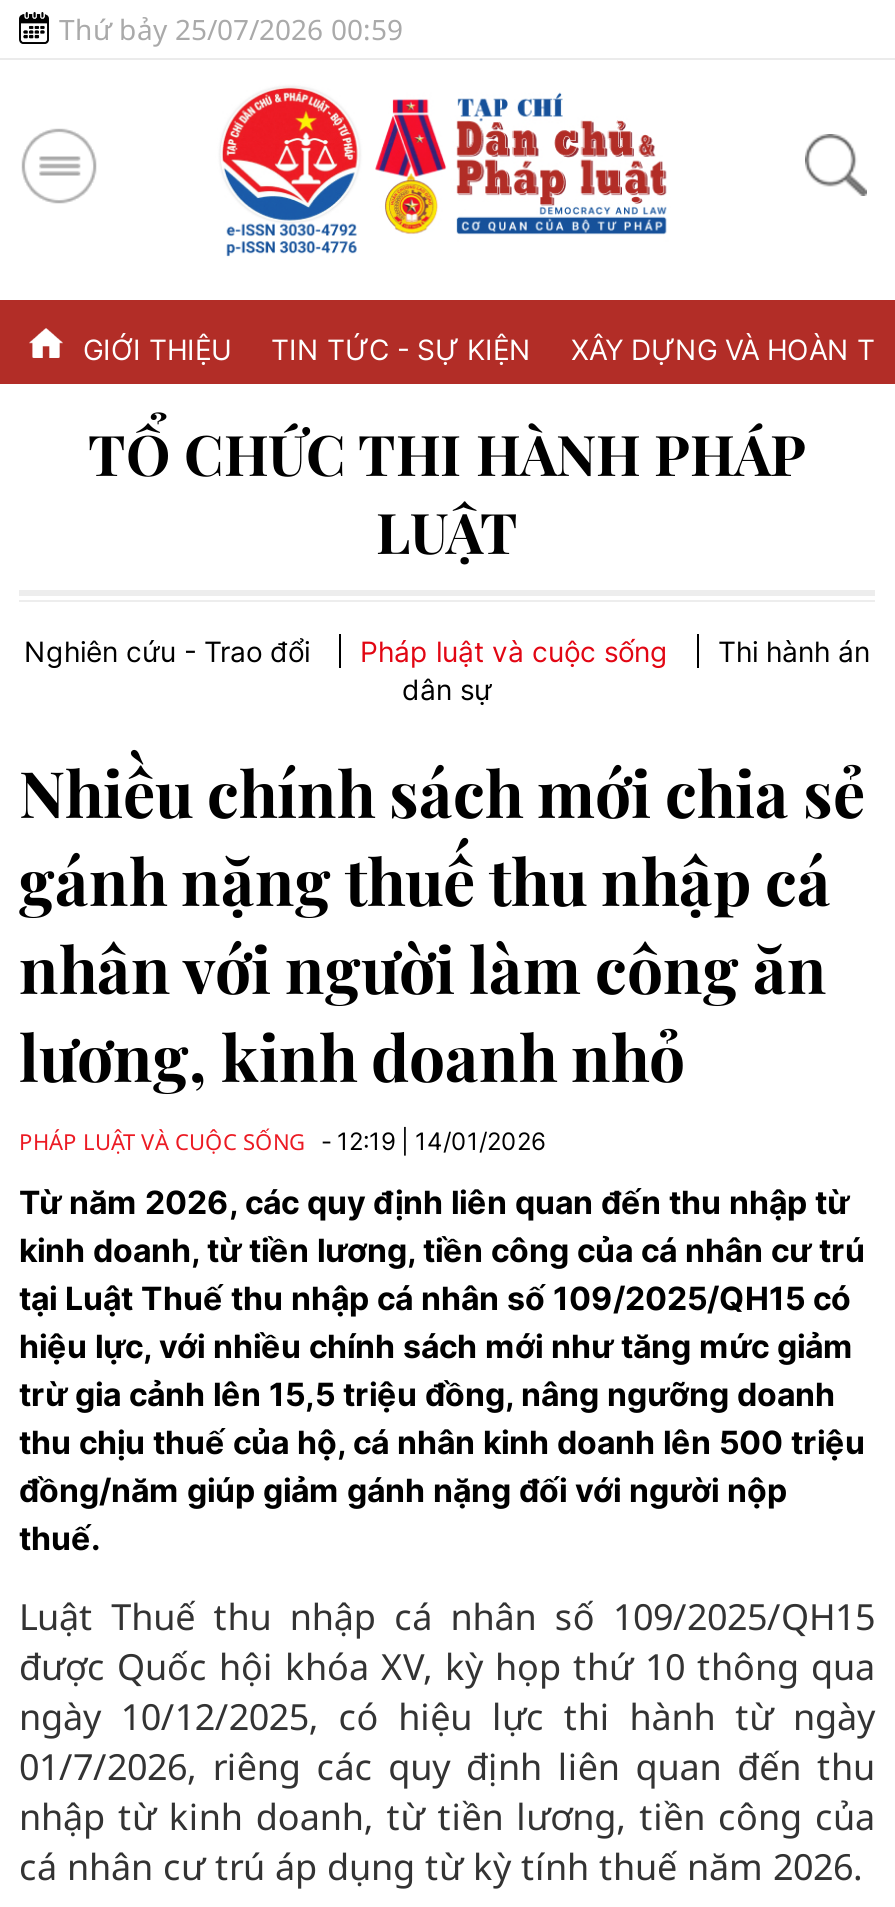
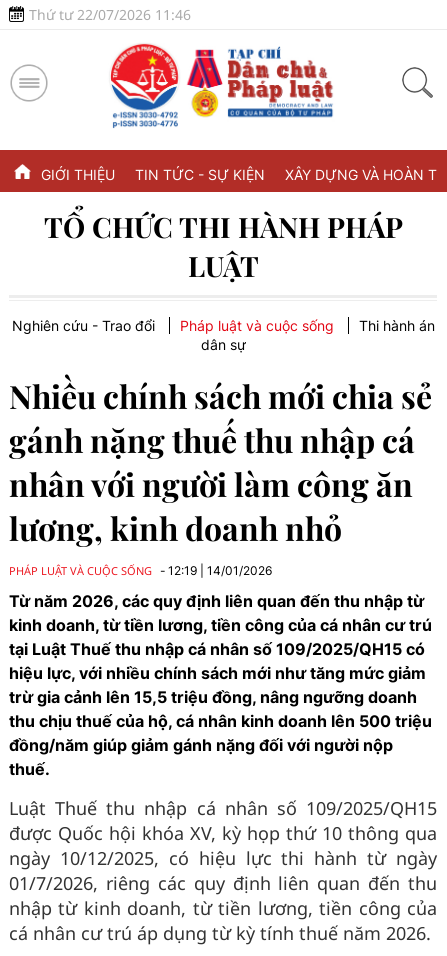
[59,10,403,48] Thứ bảy 25/07/2026 00:59 -> [29,5,191,24] Thứ tư 22/07/2026 11:46

